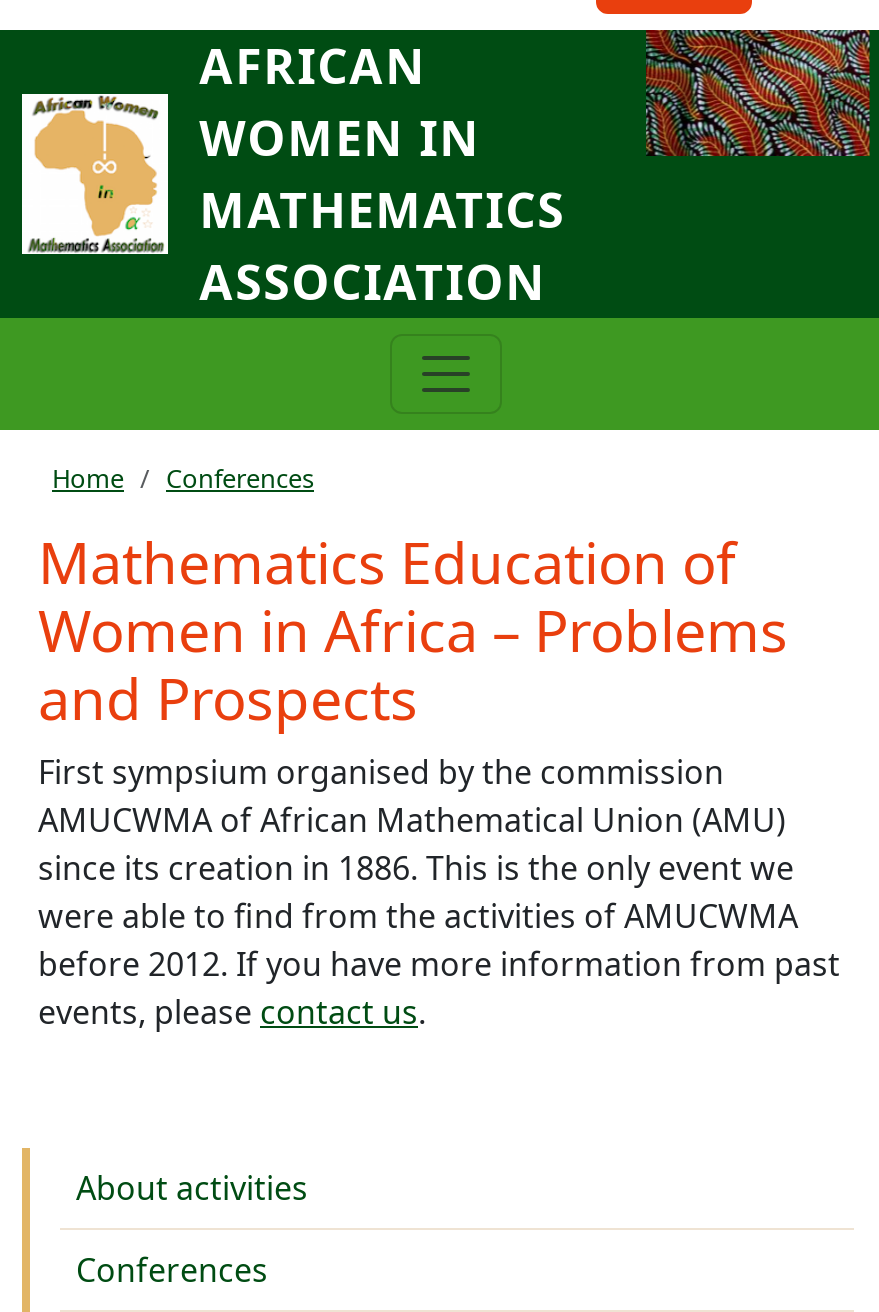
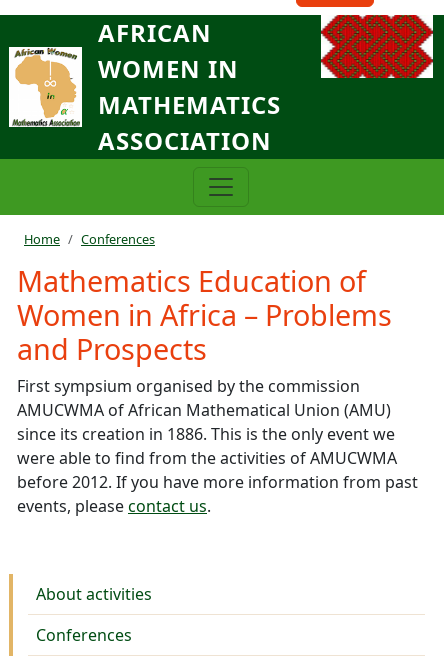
[646,28,870,158] [image] -> [320,14,434,79] [image]

